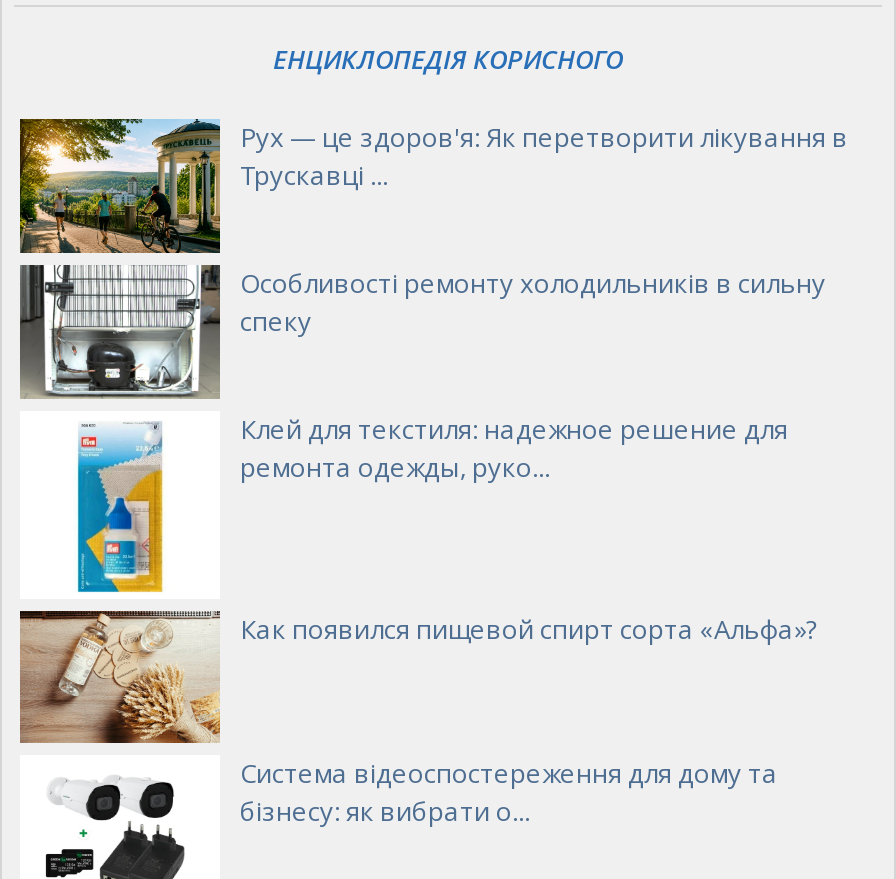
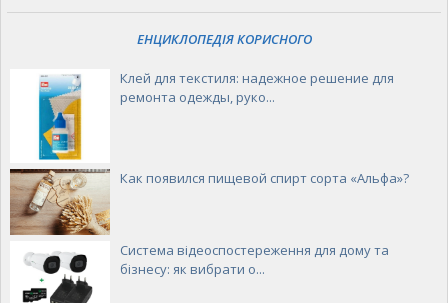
[18,117,848,401] [image] | Рух — це здоров'я: Як перетворити лікування в | Трускавці ... | Особливості ремонту холодильників в сильну | спеку -> none

